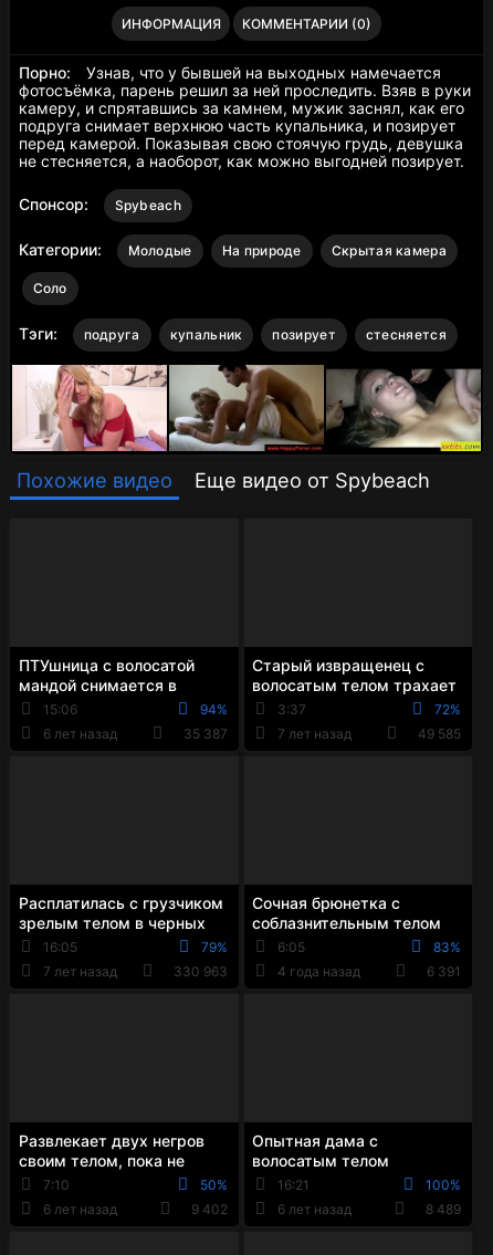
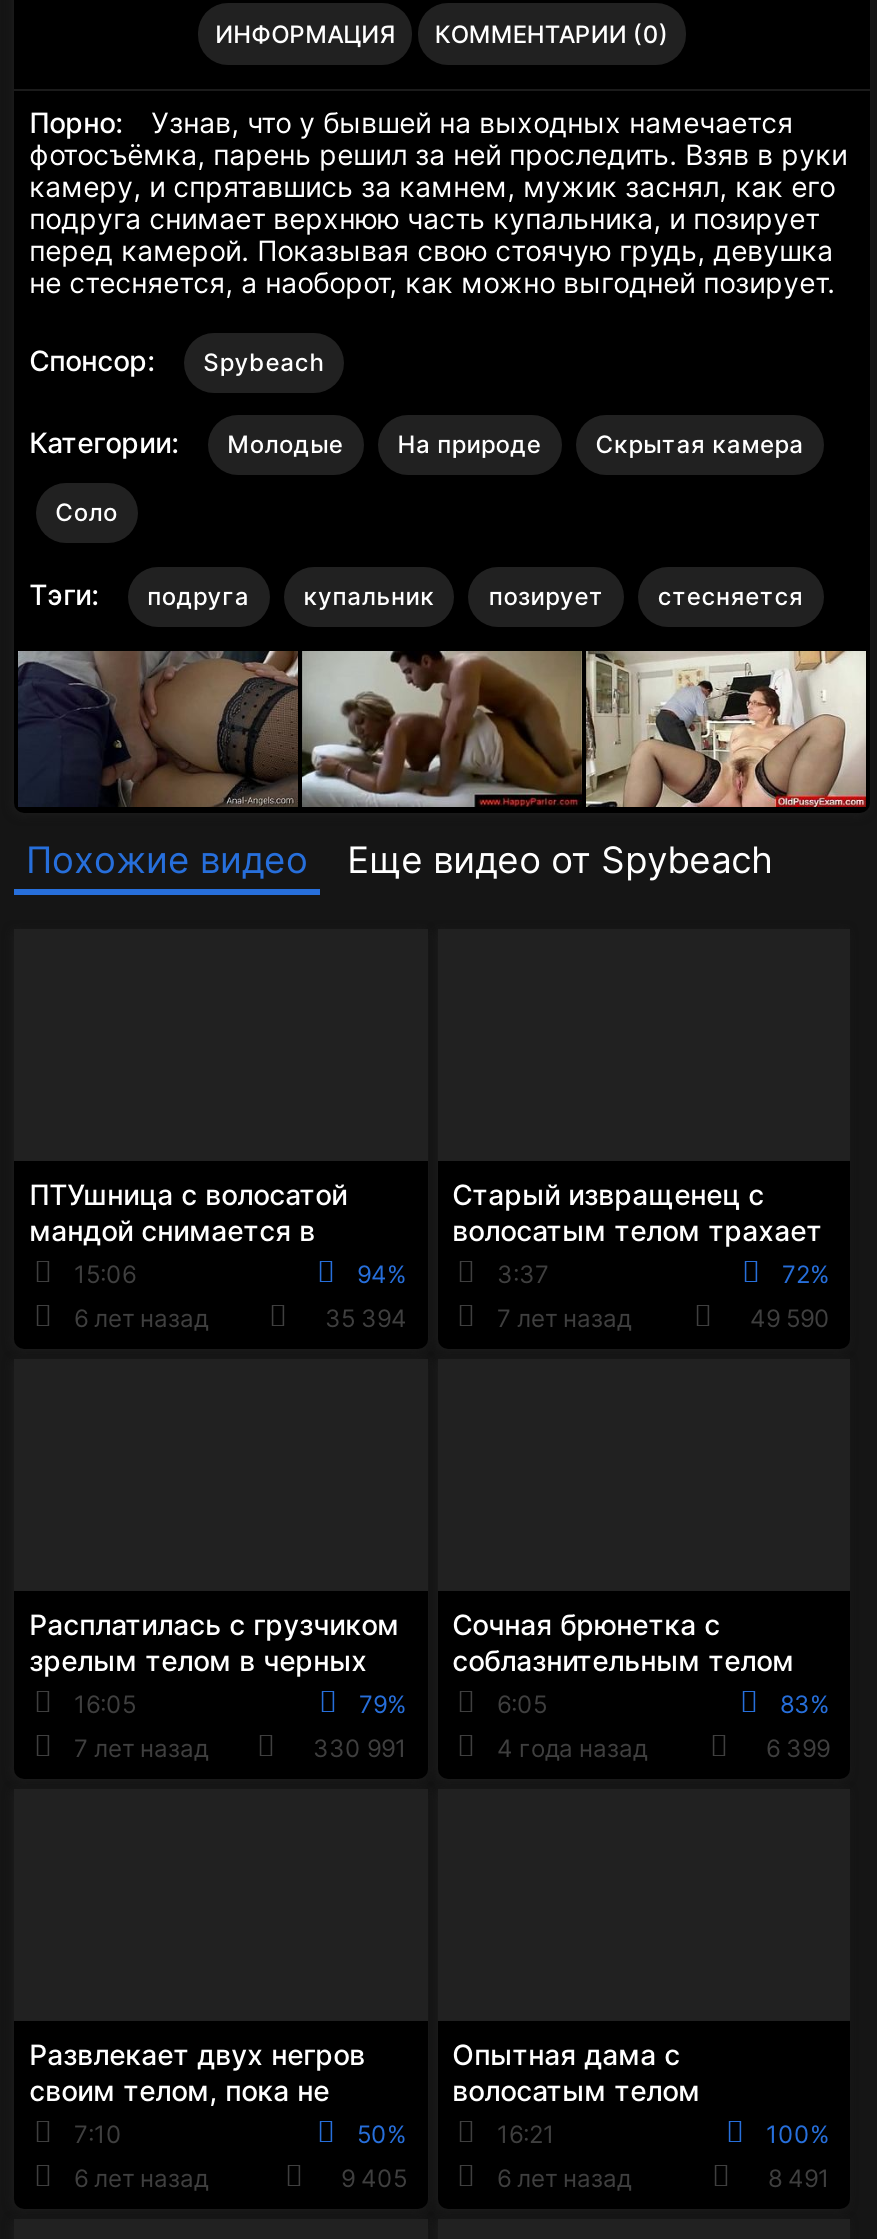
[11,364,168,452] [image] -> [16,649,300,807] [image]
[325,365,482,452] [image] -> [584,649,868,809] [image]
[183,726,227,742] 35 387 -> [325,1303,407,1333] 35 394
[418,726,461,742] 49 585 -> [750,1303,830,1333] 49 590
[173,963,227,980] 330 963 -> [313,1734,407,1764] 330 991
[427,963,461,980] 6 391 -> [766,1734,830,1764] 6 399
[191,1201,227,1218] 9 402 -> [341,2164,407,2194] 9 405
[426,1201,461,1218] 8 489 -> [768,2164,830,2194] 8 491

